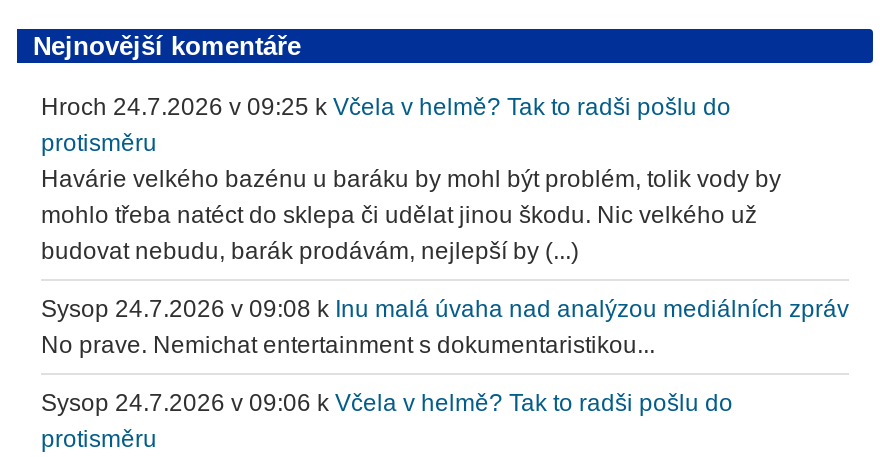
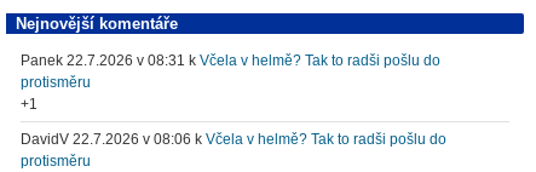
[41,93,731,121] Hroch 24.7.2026 v 09:25 k Včela v helmě? Tak to radši pošlu do -> [21,52,440,69] Panek 22.7.2026 v 08:31 k Včela v helmě? Tak to radši pošlu do
[41,165,849,417] Havárie velkého bazénu u baráku by mohl být problém, tolik vody by | mohlo třeba natéct do sklepa či udělat jinou škodu. Nic velkého už | budovat nebudu, barák prodávám, nejlepší by (...) | Sysop 24.7.2026 v 09:08 k Inu malá úvaha nad analýzou mediálních zpráv | No prave. Nemichat entertainment s dokumentaristikou... | Sysop 24.7.2026 v 09:06 k Včela v helmě? Tak to radši pošlu do -> [21,96,446,148] +1 | DavidV 22.7.2026 v 08:06 k Včela v helmě? Tak to radši pošlu do

